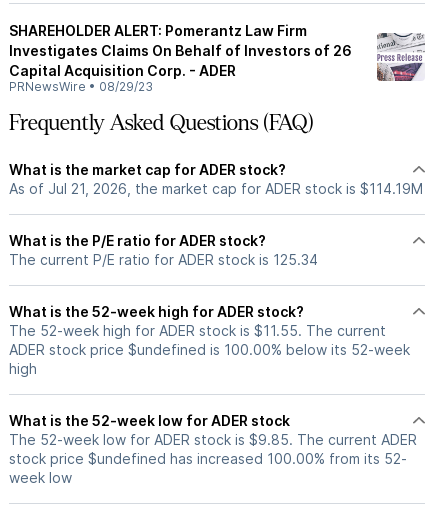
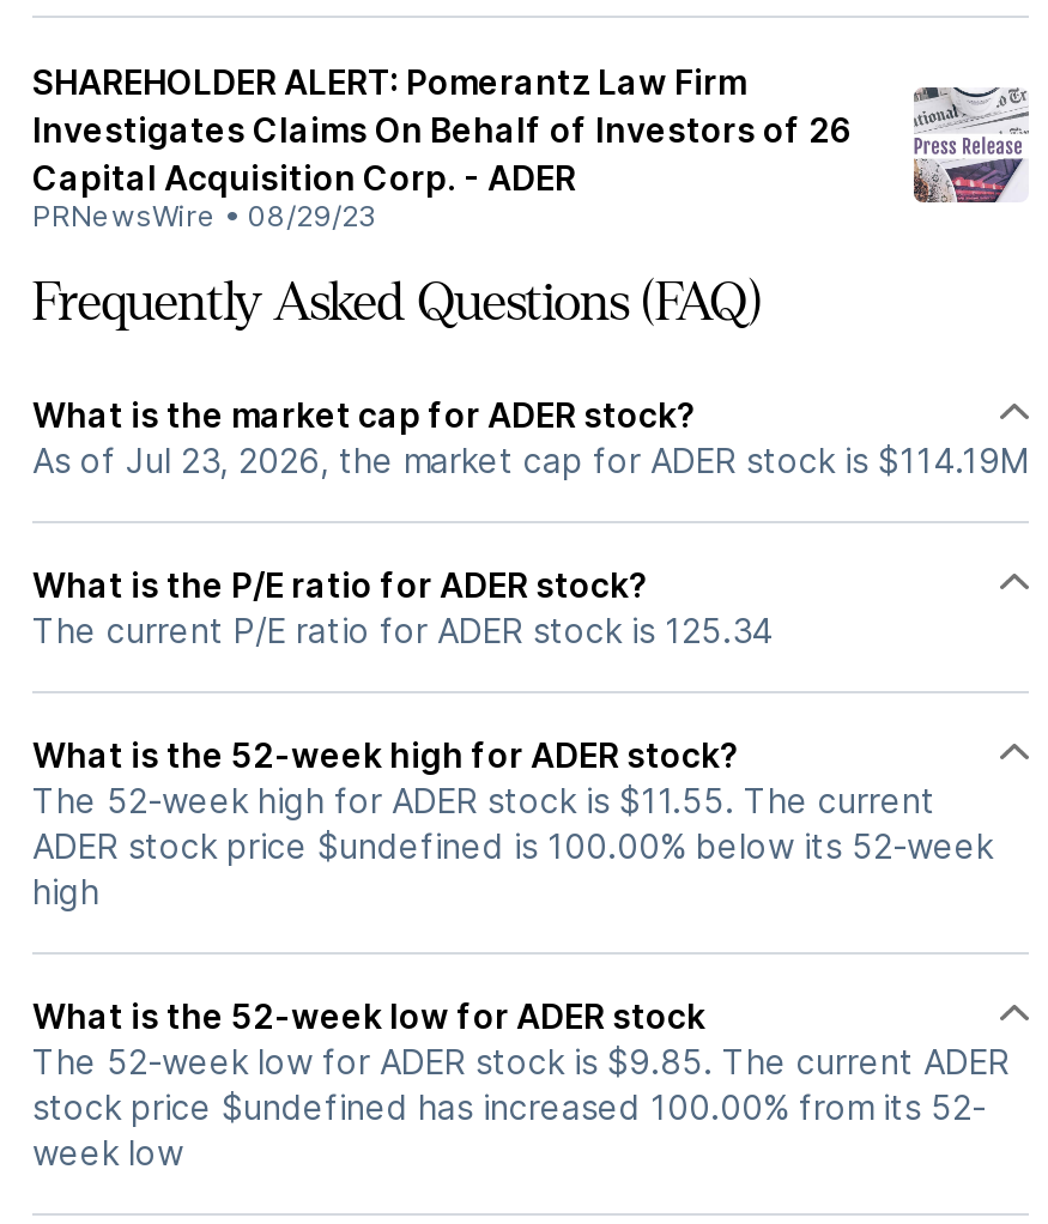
[9,180,423,197] As of Jul 21, 2026, the market cap for ADER stock is $114.19M -> [32,438,1029,479] As of Jul 23, 2026, the market cap for ADER stock is $114.19M

